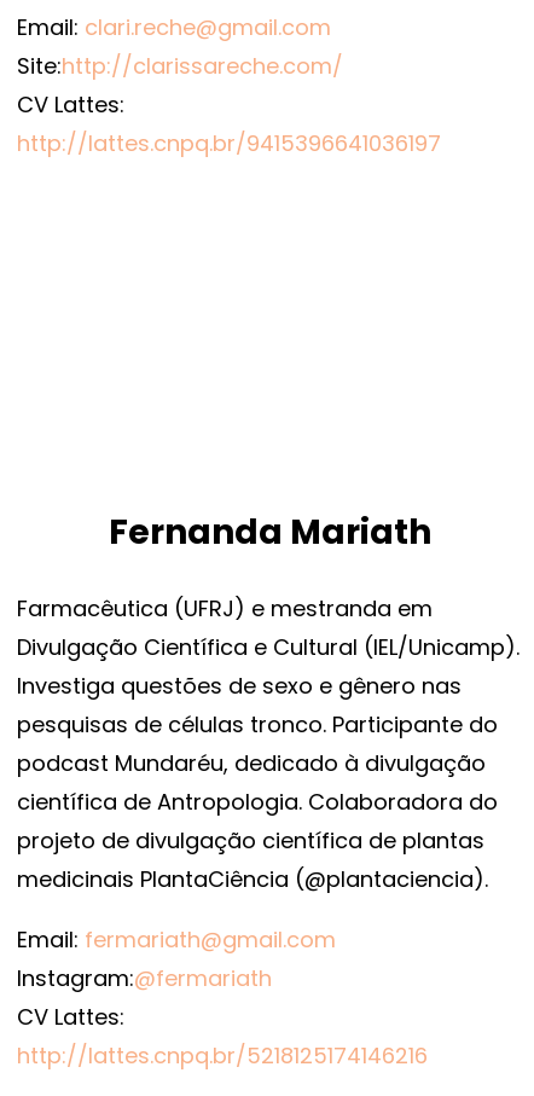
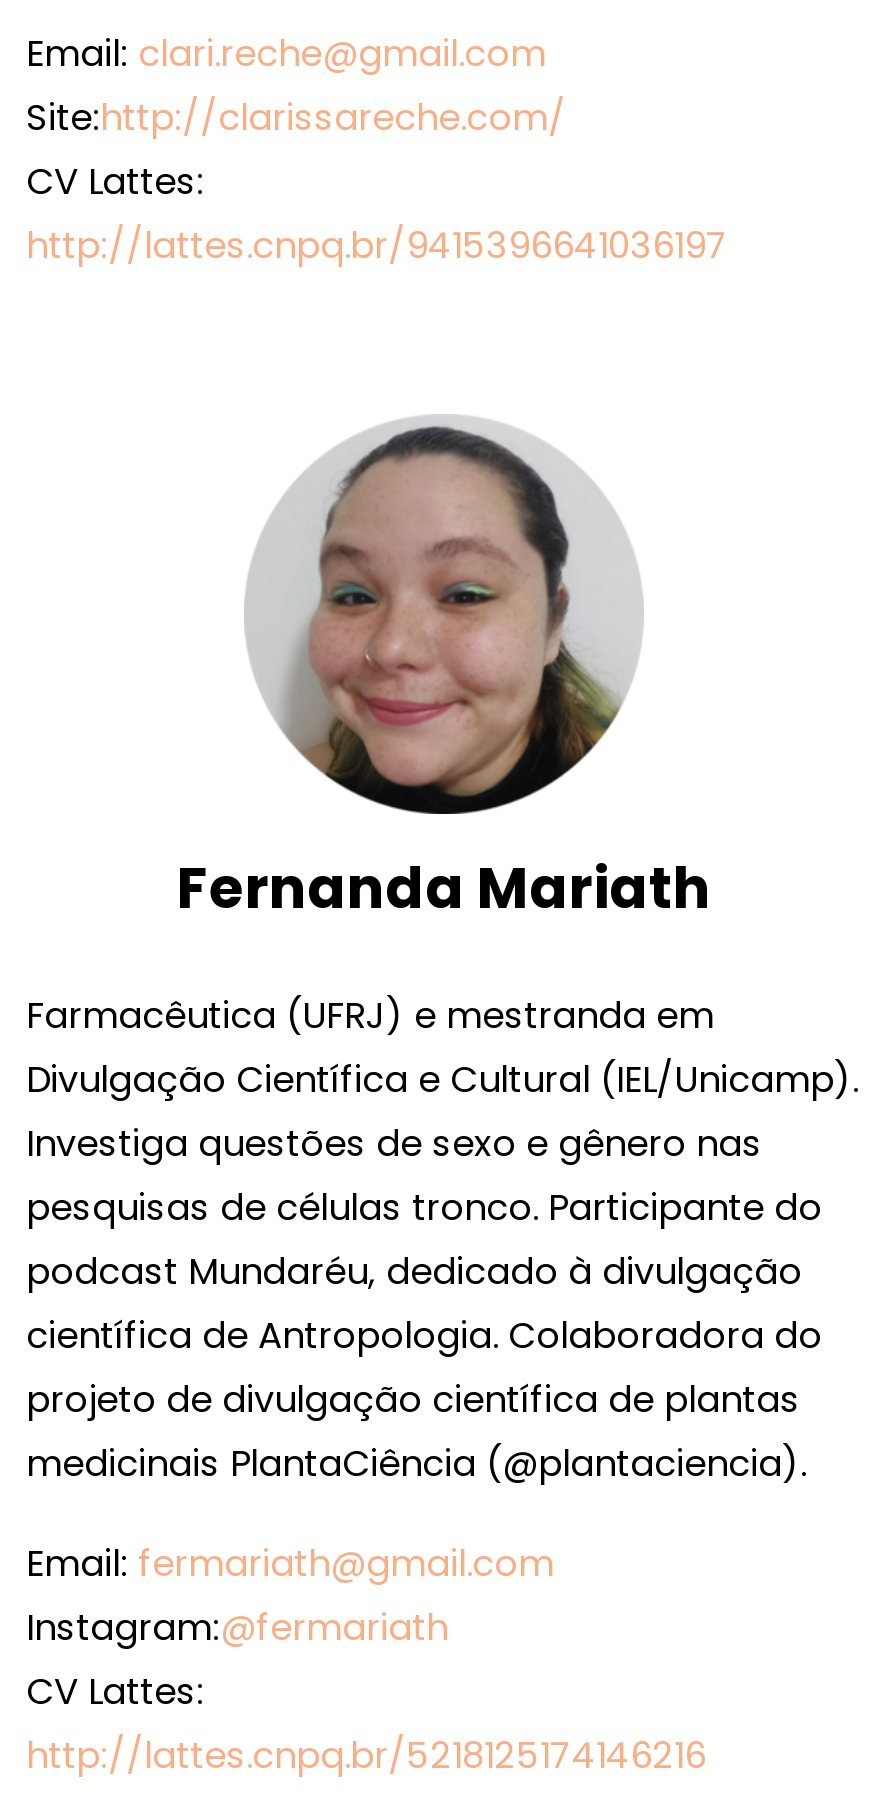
none -> [244,414,644,816] [image]

